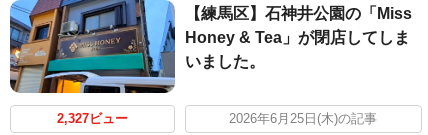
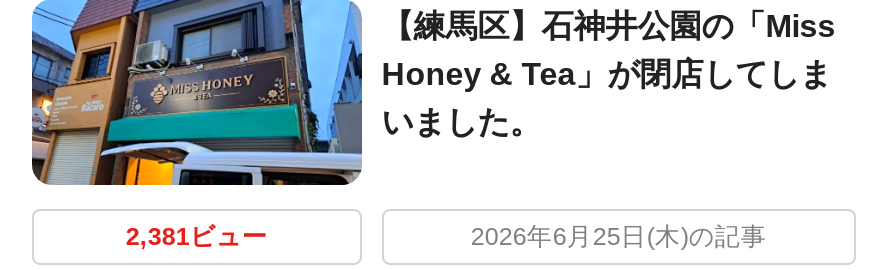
[57,112,128,126] 2,327ビュー -> [126,224,268,252] 2,381ビュー

